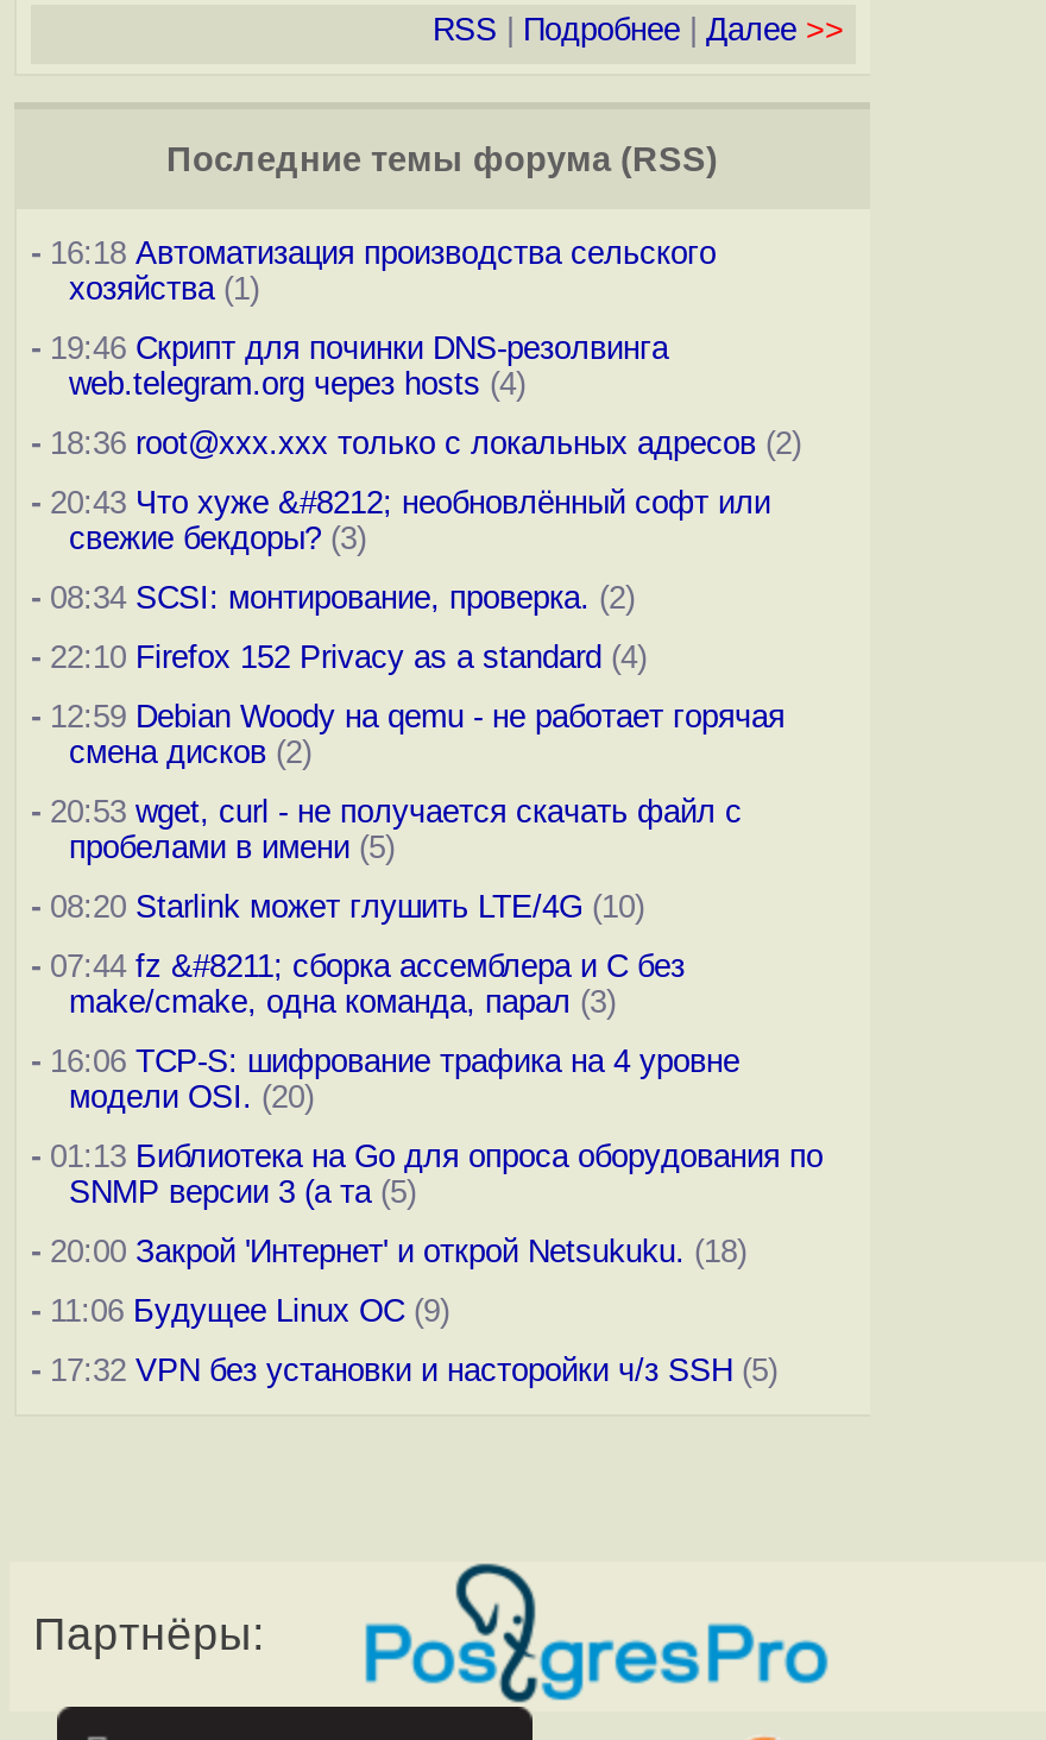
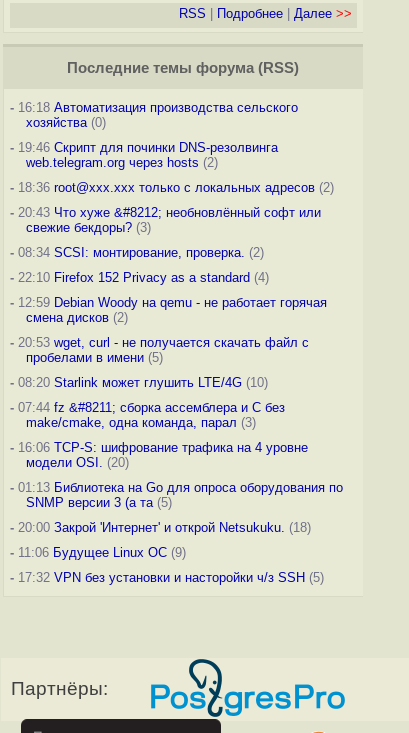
[69,271,259,307] хозяйства (1) -> [26,115,106,130] хозяйства (0)
[69,366,525,402] web.telegram.org через hosts (4) -> [26,155,218,170] web.telegram.org через hosts (2)

